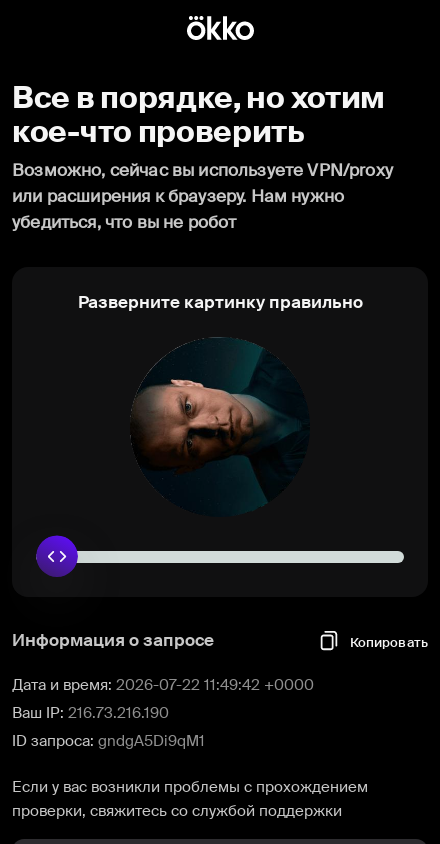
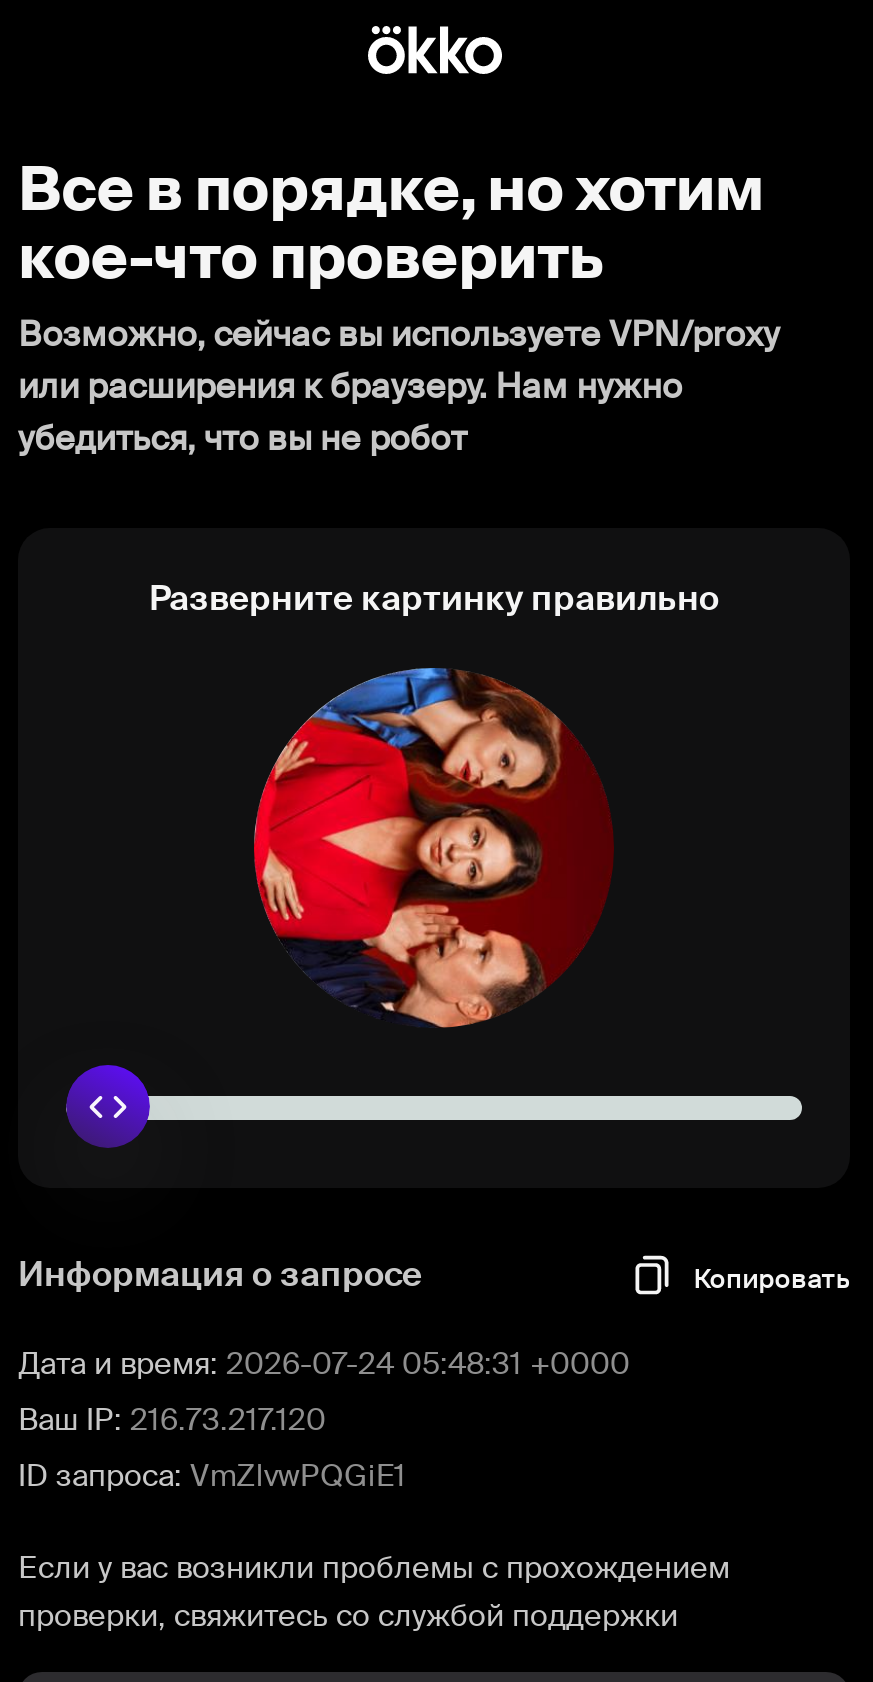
[130,337,310,517] [image] -> [252,666,614,1030] [image]
[12,675,314,695] Дата и время: 2026-07-22 11:49:42 +0000 -> [18,1344,630,1384] Дата и время: 2026-07-24 05:48:31 +0000
[12,703,169,723] Ваш IP: 216.73.216.190 -> [18,1400,326,1440] Ваш IP: 216.73.217.120
[12,731,205,751] ID запроса: gndgA5Di9qM1 -> [18,1456,406,1496] ID запроса: VmZlvwPQGiE1

